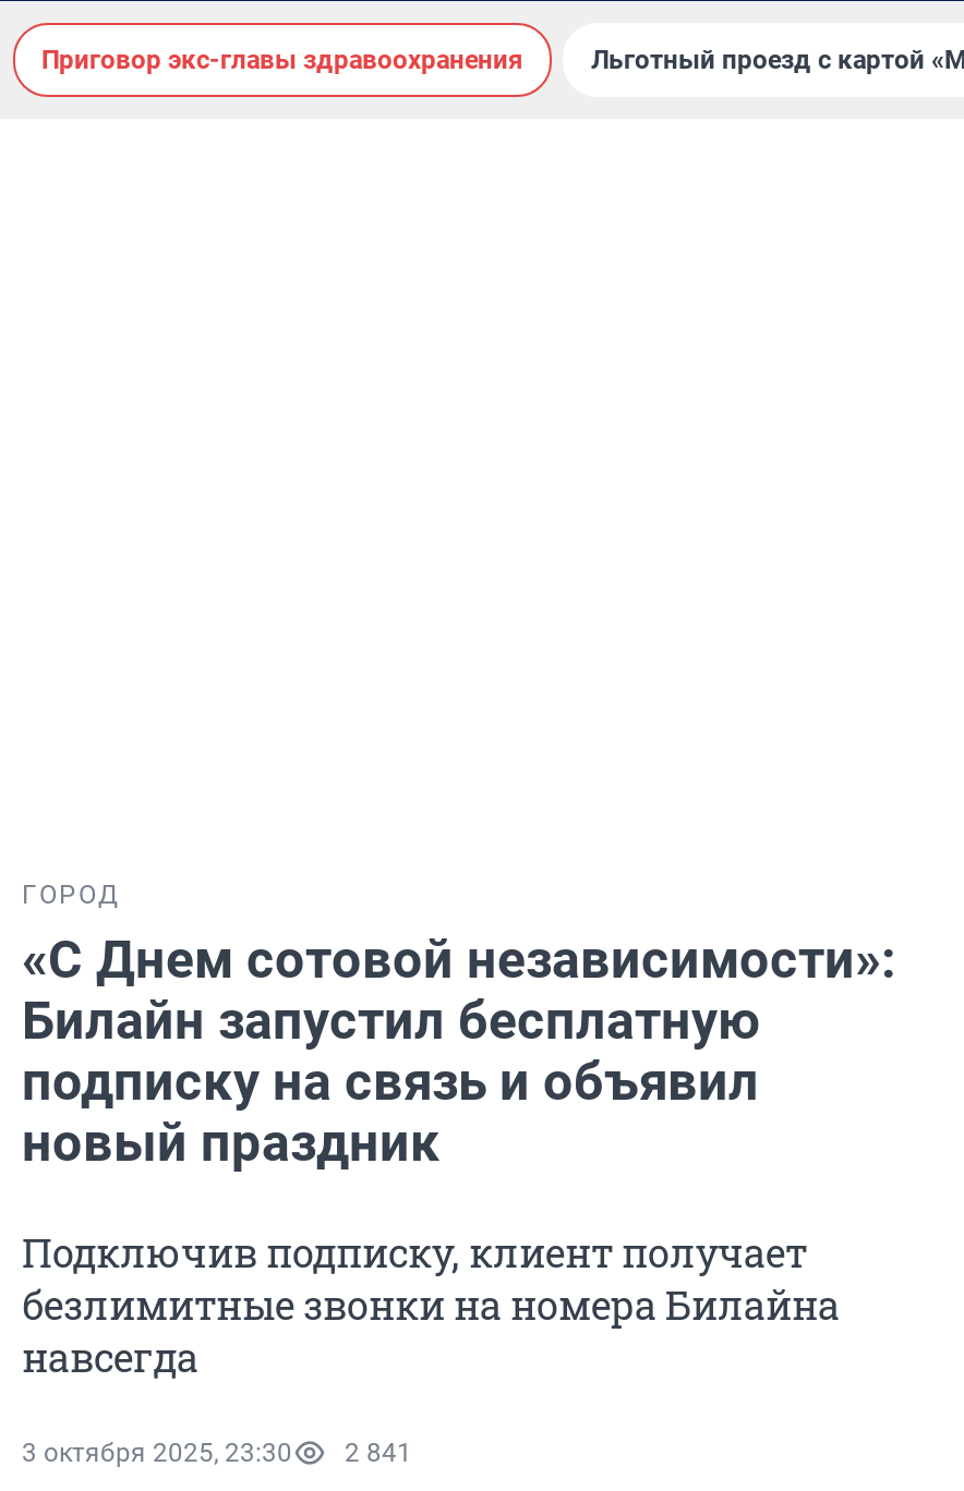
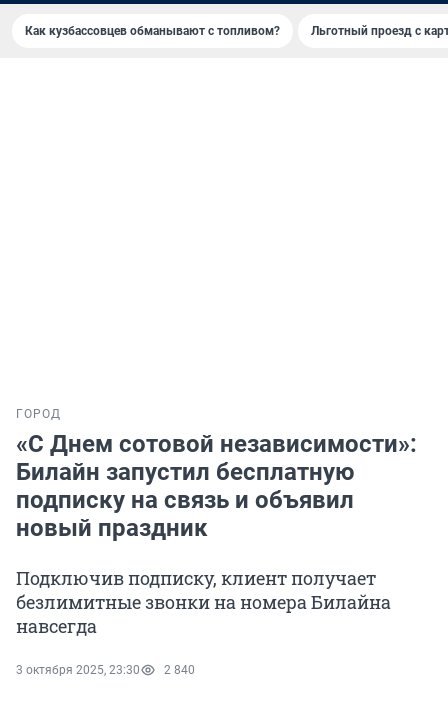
[41,45,523,75] Приговор экс-главы здравоохранения -> [25,24,280,38] Как кузбассовцев обманывают с топливом?
[345,1438,412,1468] 2 841 -> [164,663,195,677] 2 840

